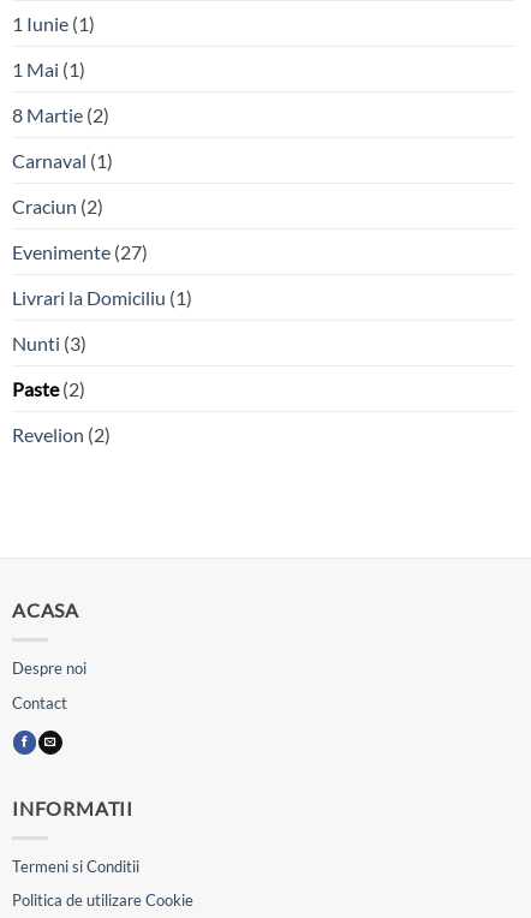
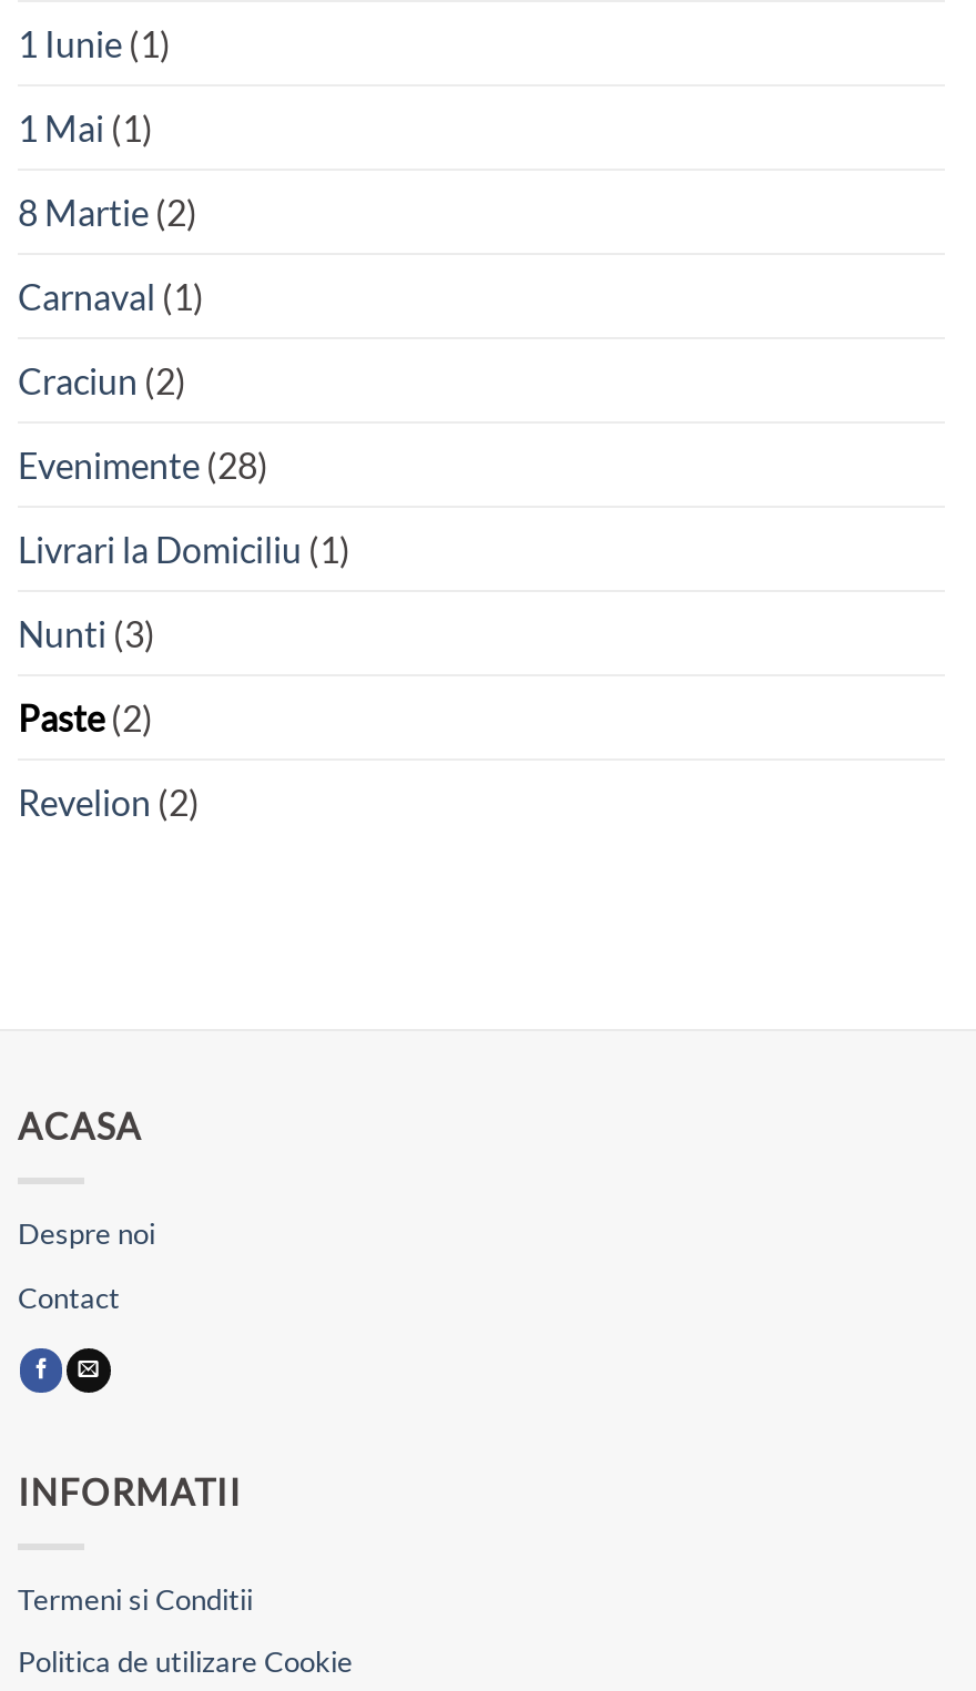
[12,241,148,264] Evenimente (27) -> [18,444,268,487] Evenimente (28)

